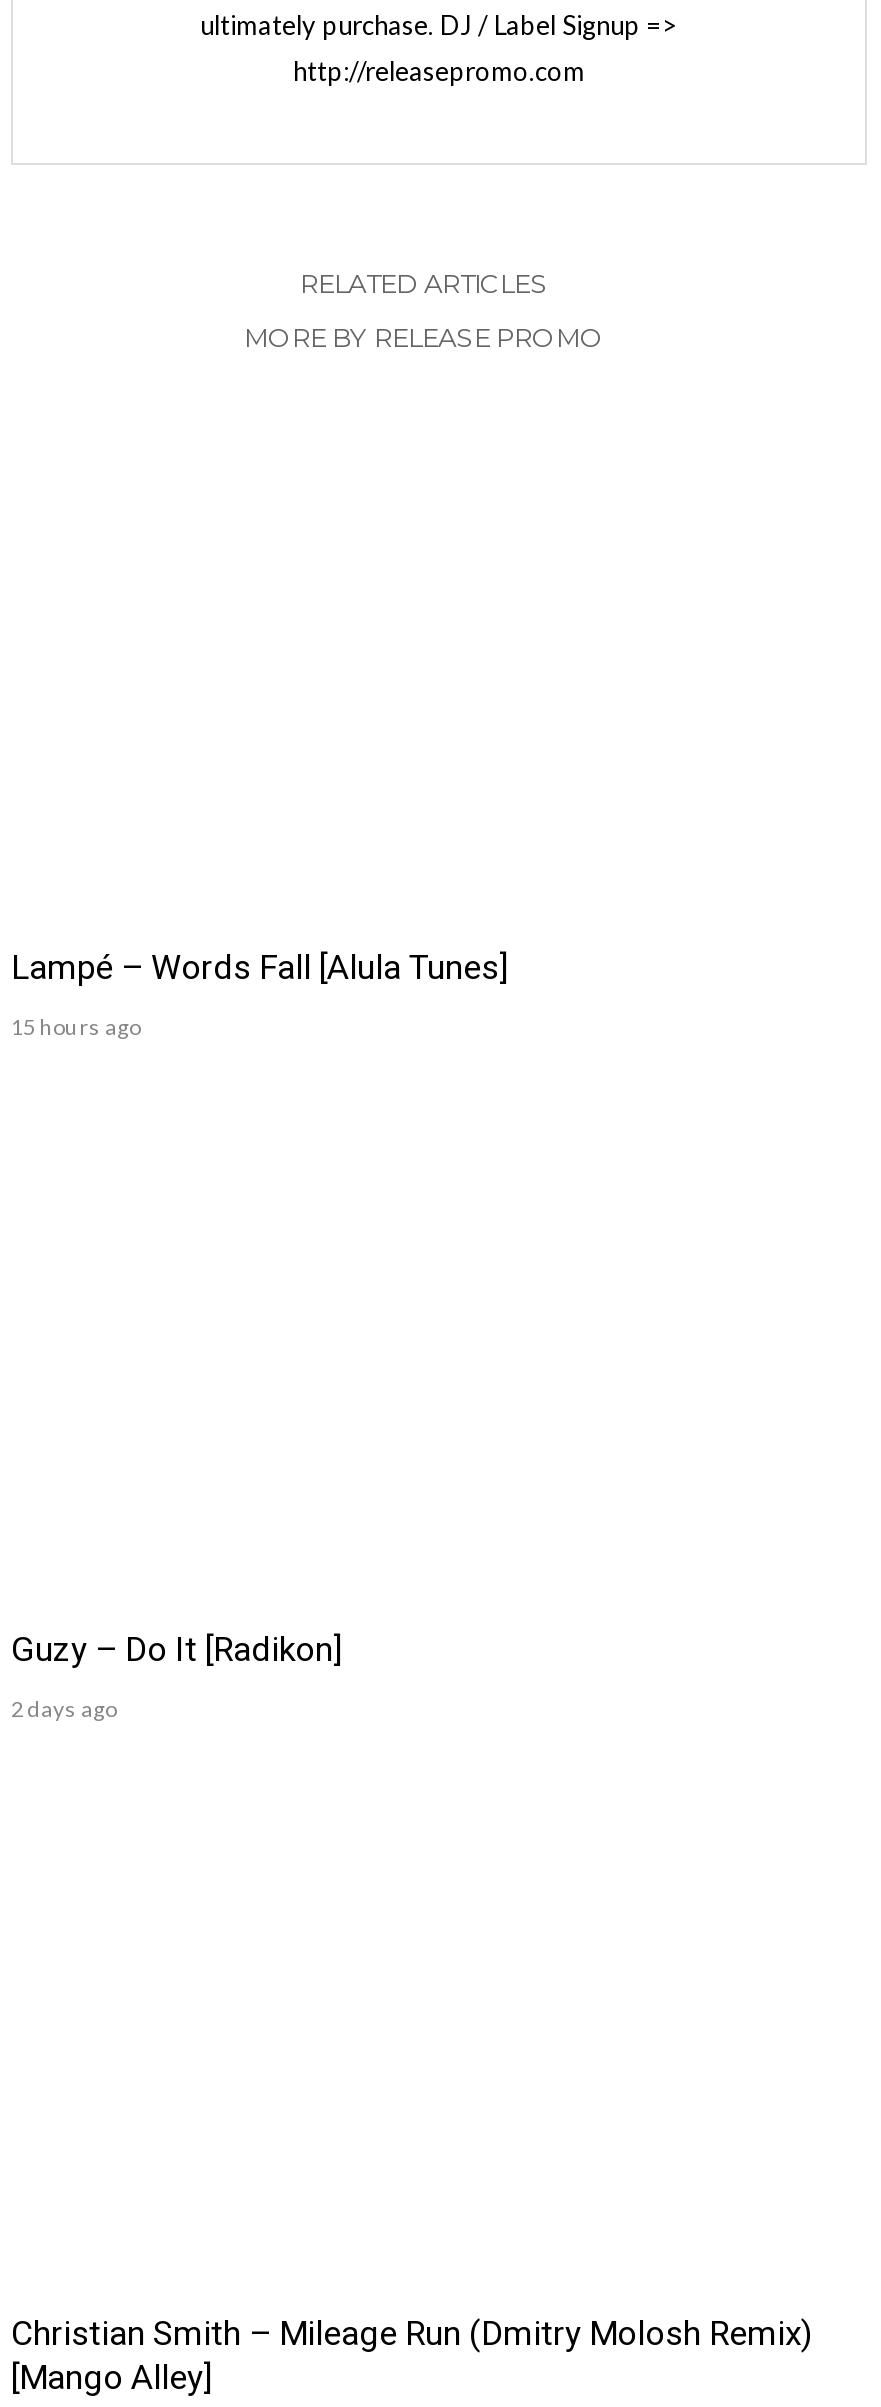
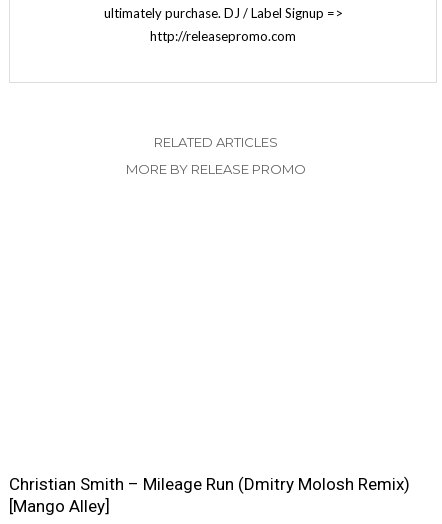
[11,947,509,1039] Lampé – Words Fall [Alula Tunes] | 15 hours ago -> none
[11,1630,343,1722] Guzy – Do It [Radikon] | 2 days ago -> none

